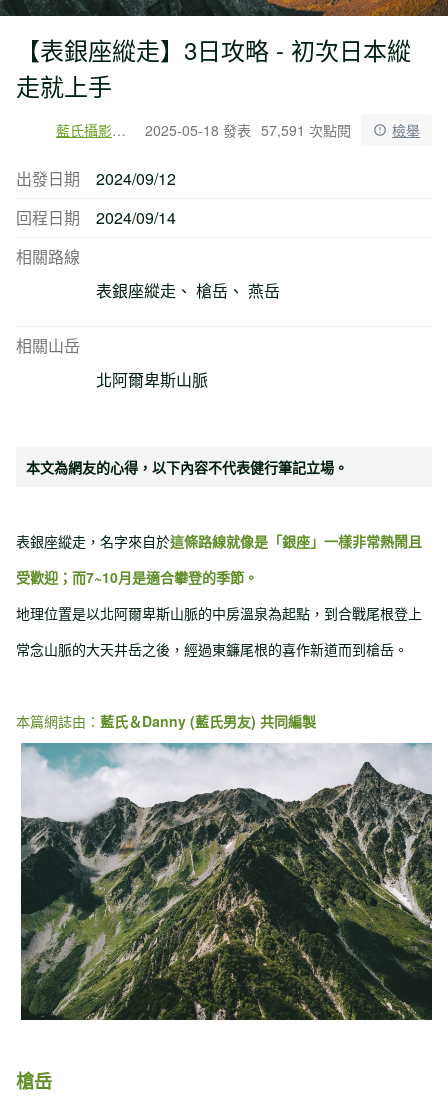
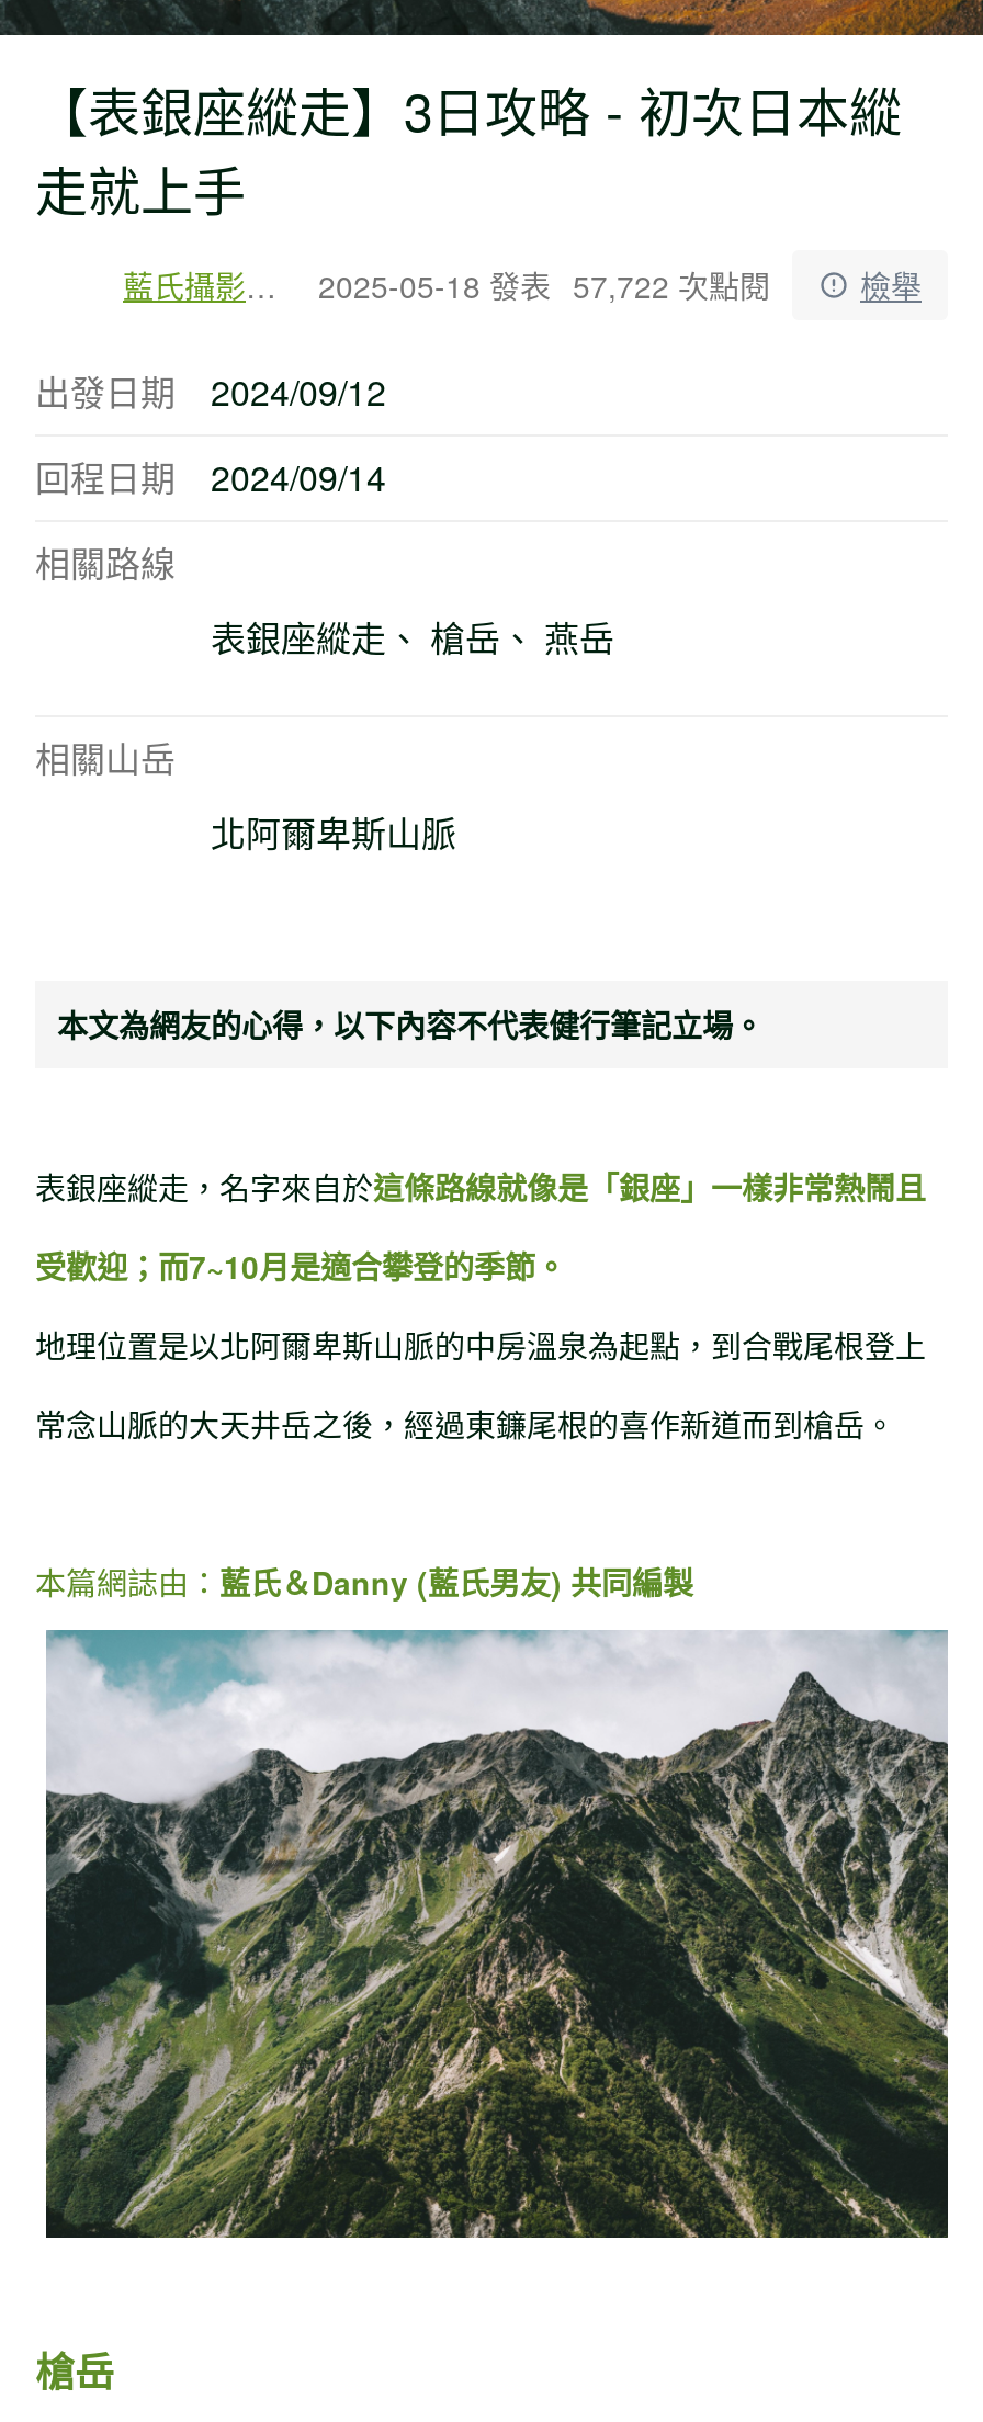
[145,120,351,140] 2025-05-18 發表 57,591 次點閱 -> [318,263,770,307] 2025-05-18 發表 57,722 次點閱

